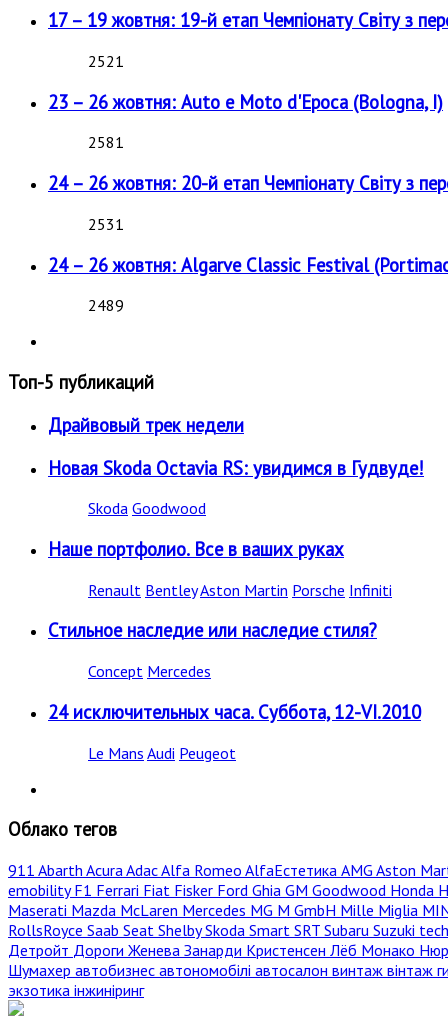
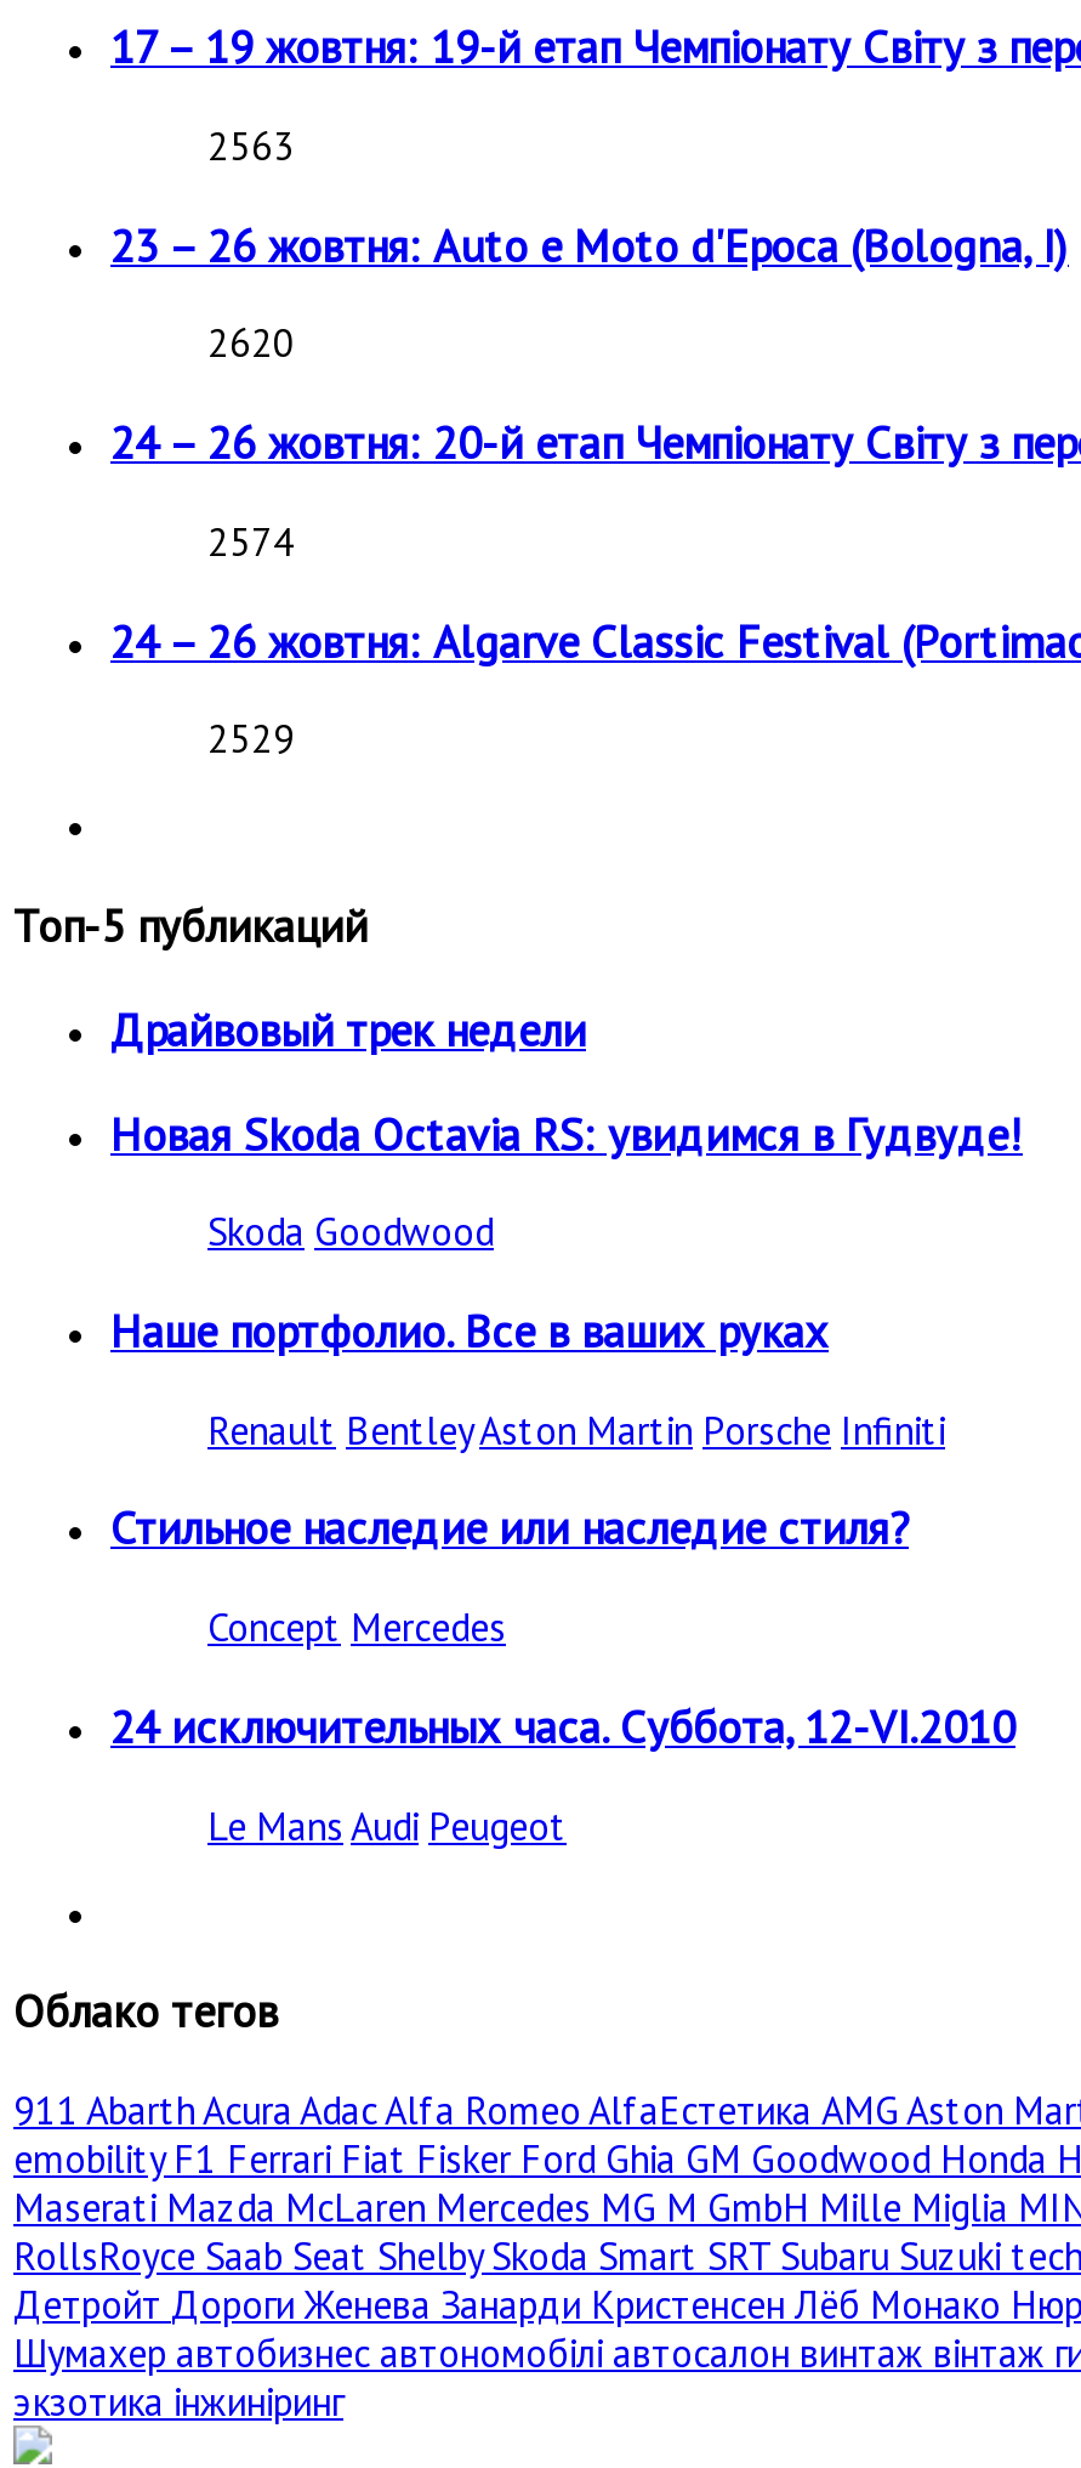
[88,51,124,71] 2521 -> [207,121,295,170] 2563
[88,132,124,152] 2581 -> [207,319,295,368] 2620
[88,214,124,234] 2531 -> [207,517,295,565] 2574
[88,295,124,315] 2489 -> [207,715,295,763] 2529

